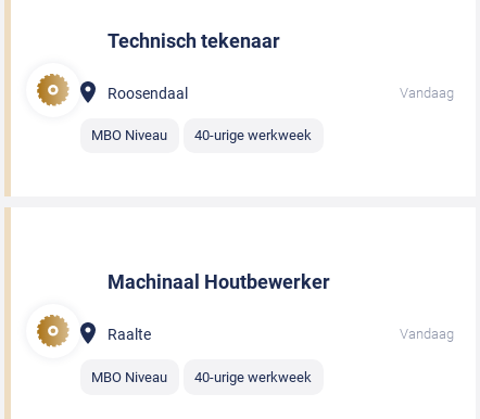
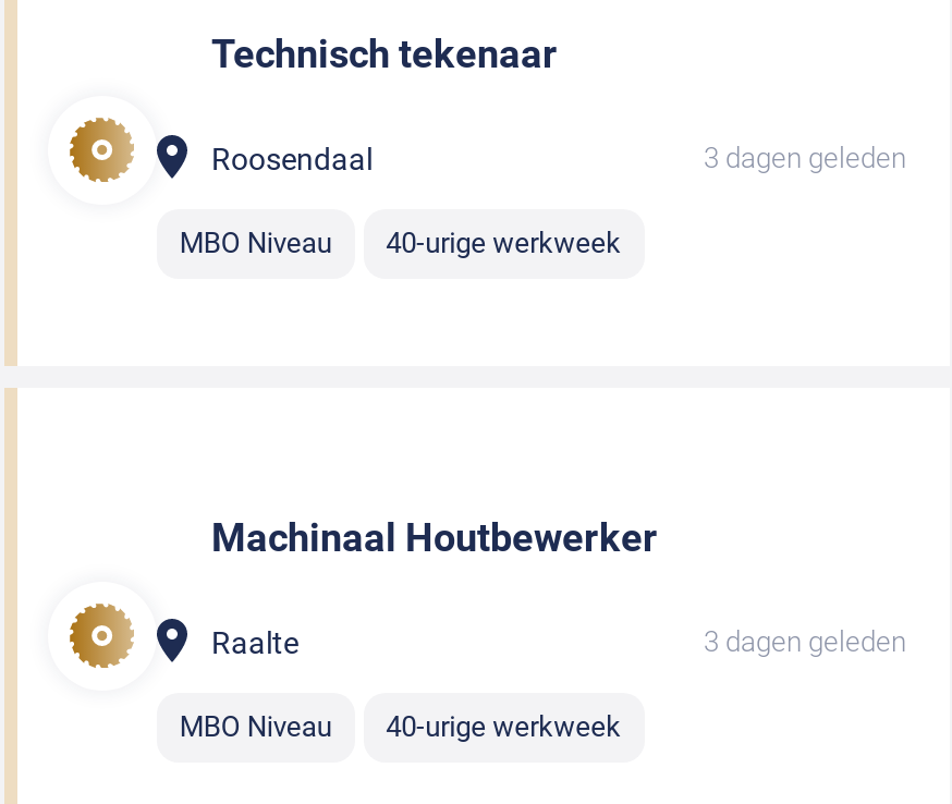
[400,85,454,101] Vandaag -> [704,141,906,173] 3 dagen geleden
[400,326,454,342] Vandaag -> [704,625,906,658] 3 dagen geleden

